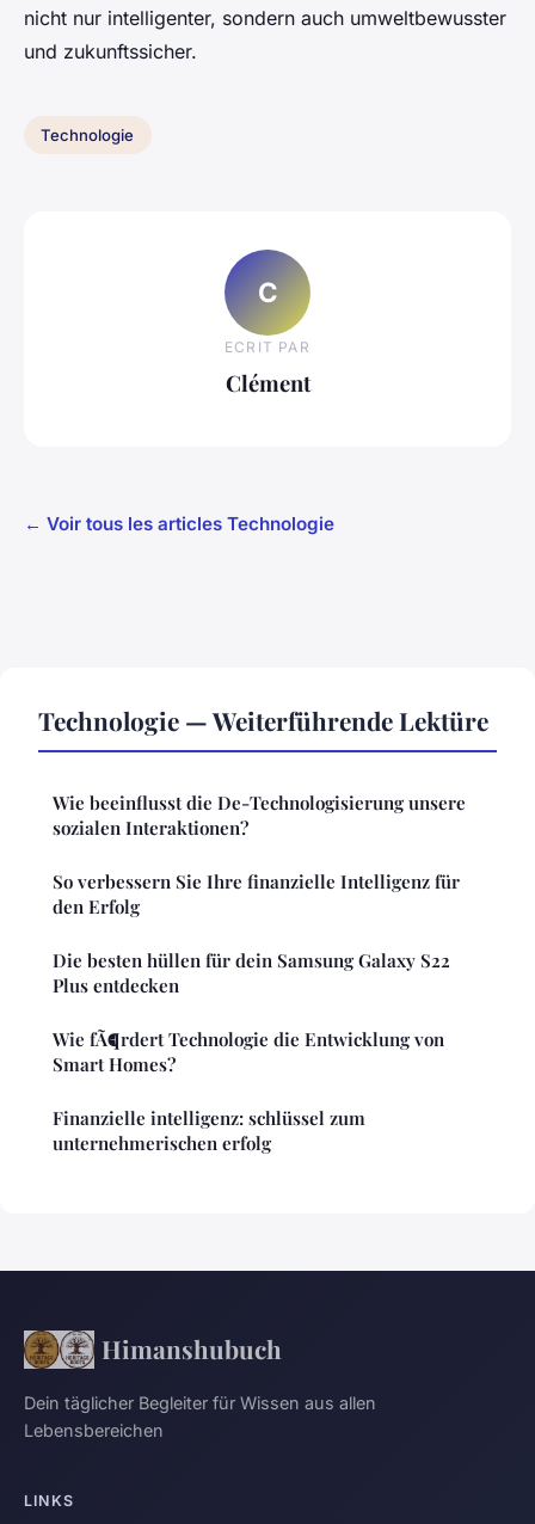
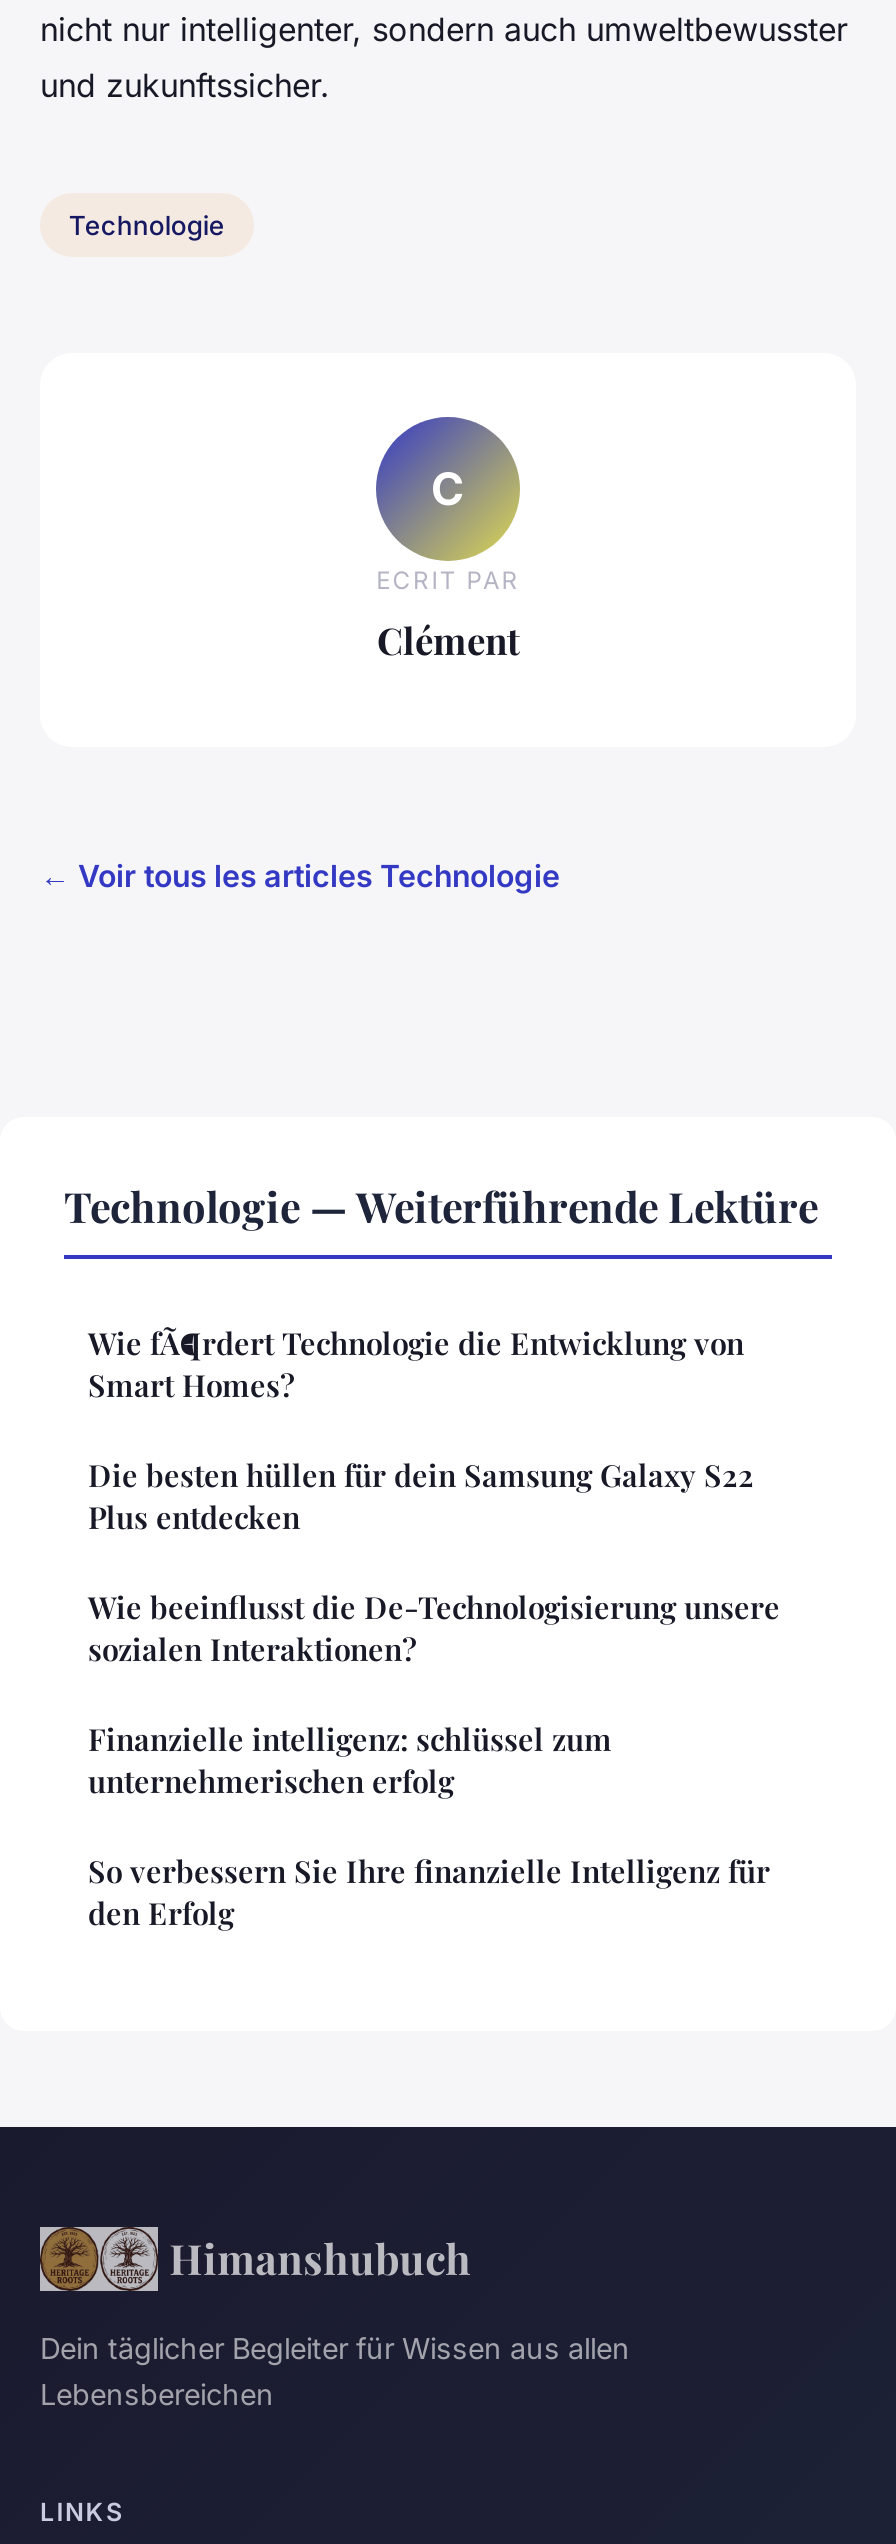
moved [53,791,466,840] -> [88,1587,780,1669]: Wie beeinflusst die De-Technologisierung unsere | sozialen Interaktionen?
moved [53,869,460,918] -> [88,1851,770,1933]: So verbessern Sie Ihre finanzielle Intelligenz für | den Erfolg
moved [53,948,450,1076] -> [88,1323,754,1537]: Die besten hüllen für dein Samsung Galaxy S22 | Plus entdecken | Wie fÃ¶rdert Technologie die Entwicklung von | Smart Homes?
moved [53,1106,365,1155] -> [88,1719,612,1801]: Finanzielle intelligenz: schlüssel zum | unternehmerischen erfolg

